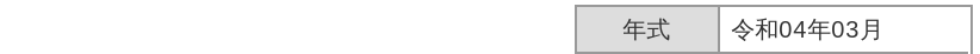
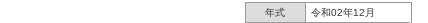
[731,15,884,41] 令和04年03月 -> [311,6,375,17] 令和02年12月

